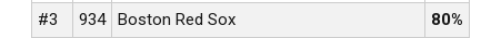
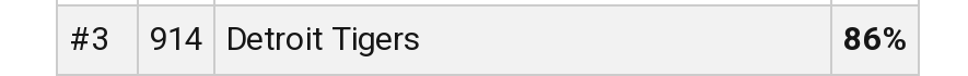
[79,10,463,29] 934 | Boston Red Sox | 80% -> [150,20,907,59] 914 | Detroit Tigers | 86%

